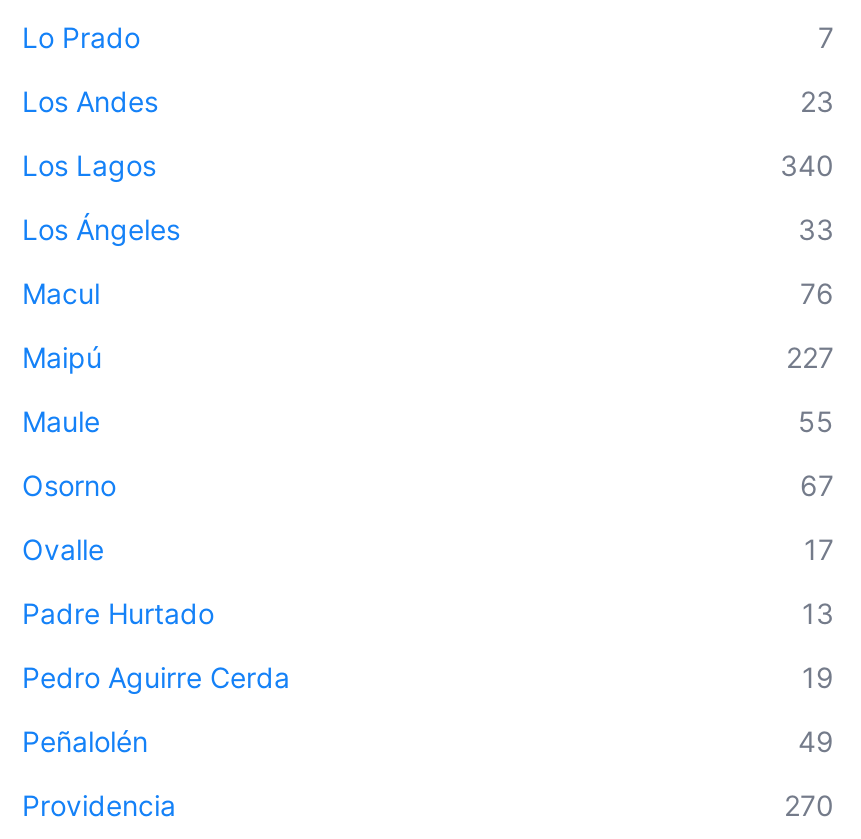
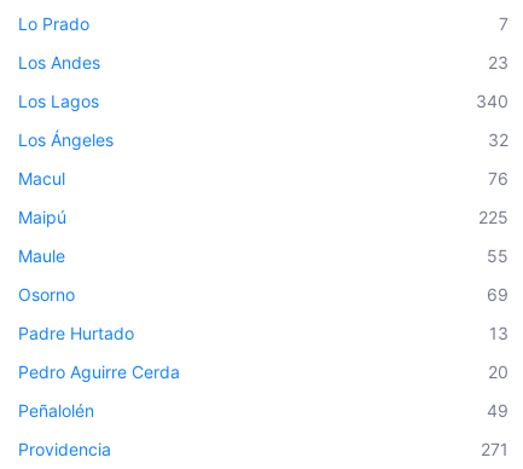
[798,211,834,245] 33 -> [488,129,509,149] 32
[786,339,834,373] 227 -> [478,206,509,227] 225
[22,467,834,565] 67 | Ovalle | 17 -> [487,284,509,304] 69
[802,659,834,693] 19 -> [488,361,509,381] 20
[784,787,834,821] 270 -> [481,438,509,459] 271

